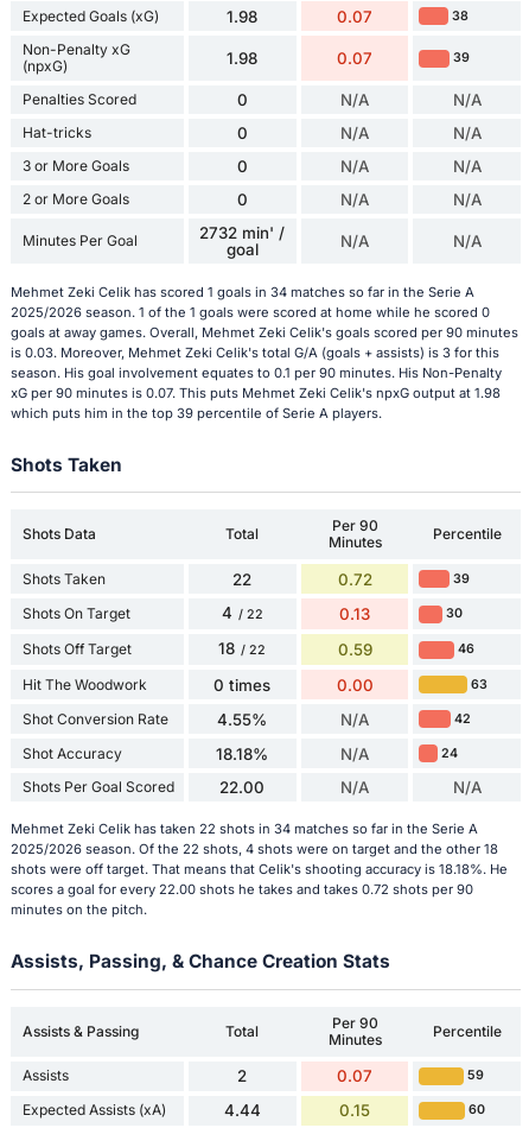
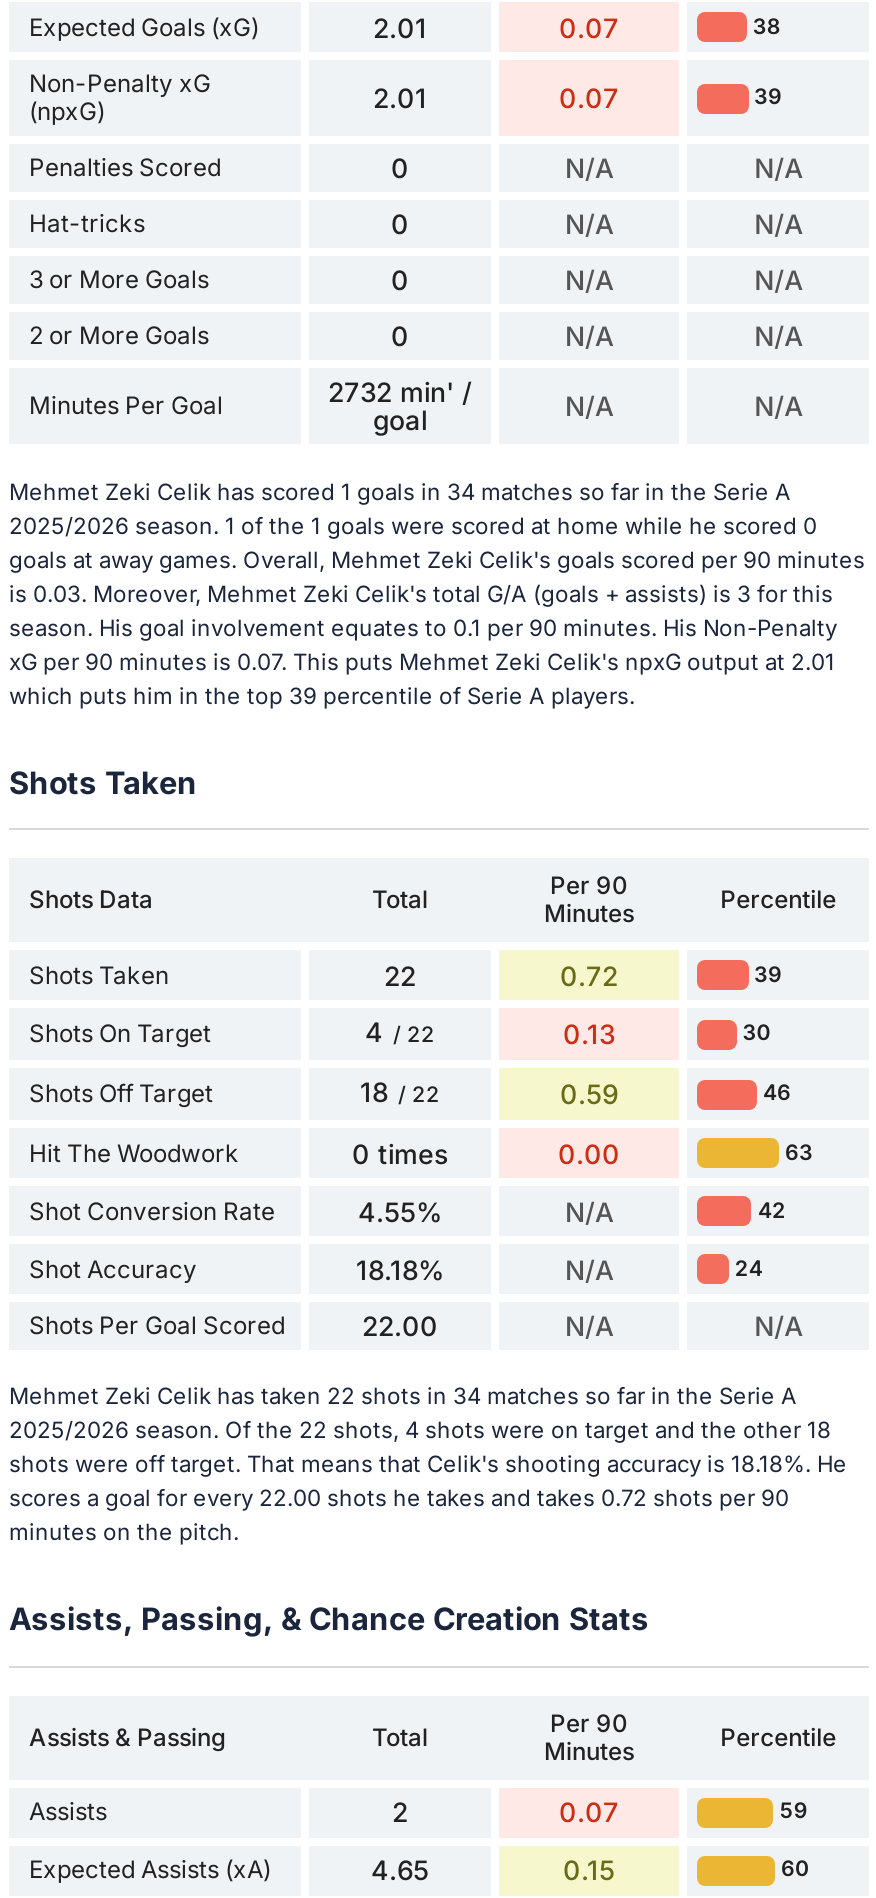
[227,7,258,26] 1.98 -> [373,12,427,44] 2.01
[227,49,258,68] 1.98 -> [373,83,427,115] 2.01
[11,384,501,401] xG per 90 minutes is 0.07. This puts Mehmet Zeki Celik's npxG output at 1.98 -> [9,647,835,675] xG per 90 minutes is 0.07. This puts Mehmet Zeki Celik's npxG output at 2.01
[224,1101,261,1120] 4.44 -> [371,1854,429,1886] 4.65

